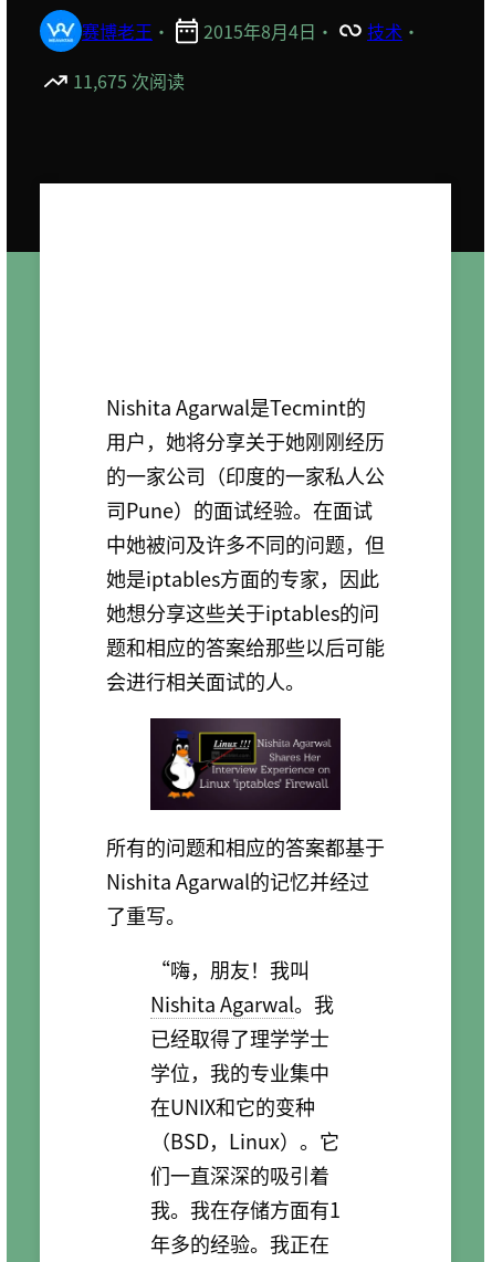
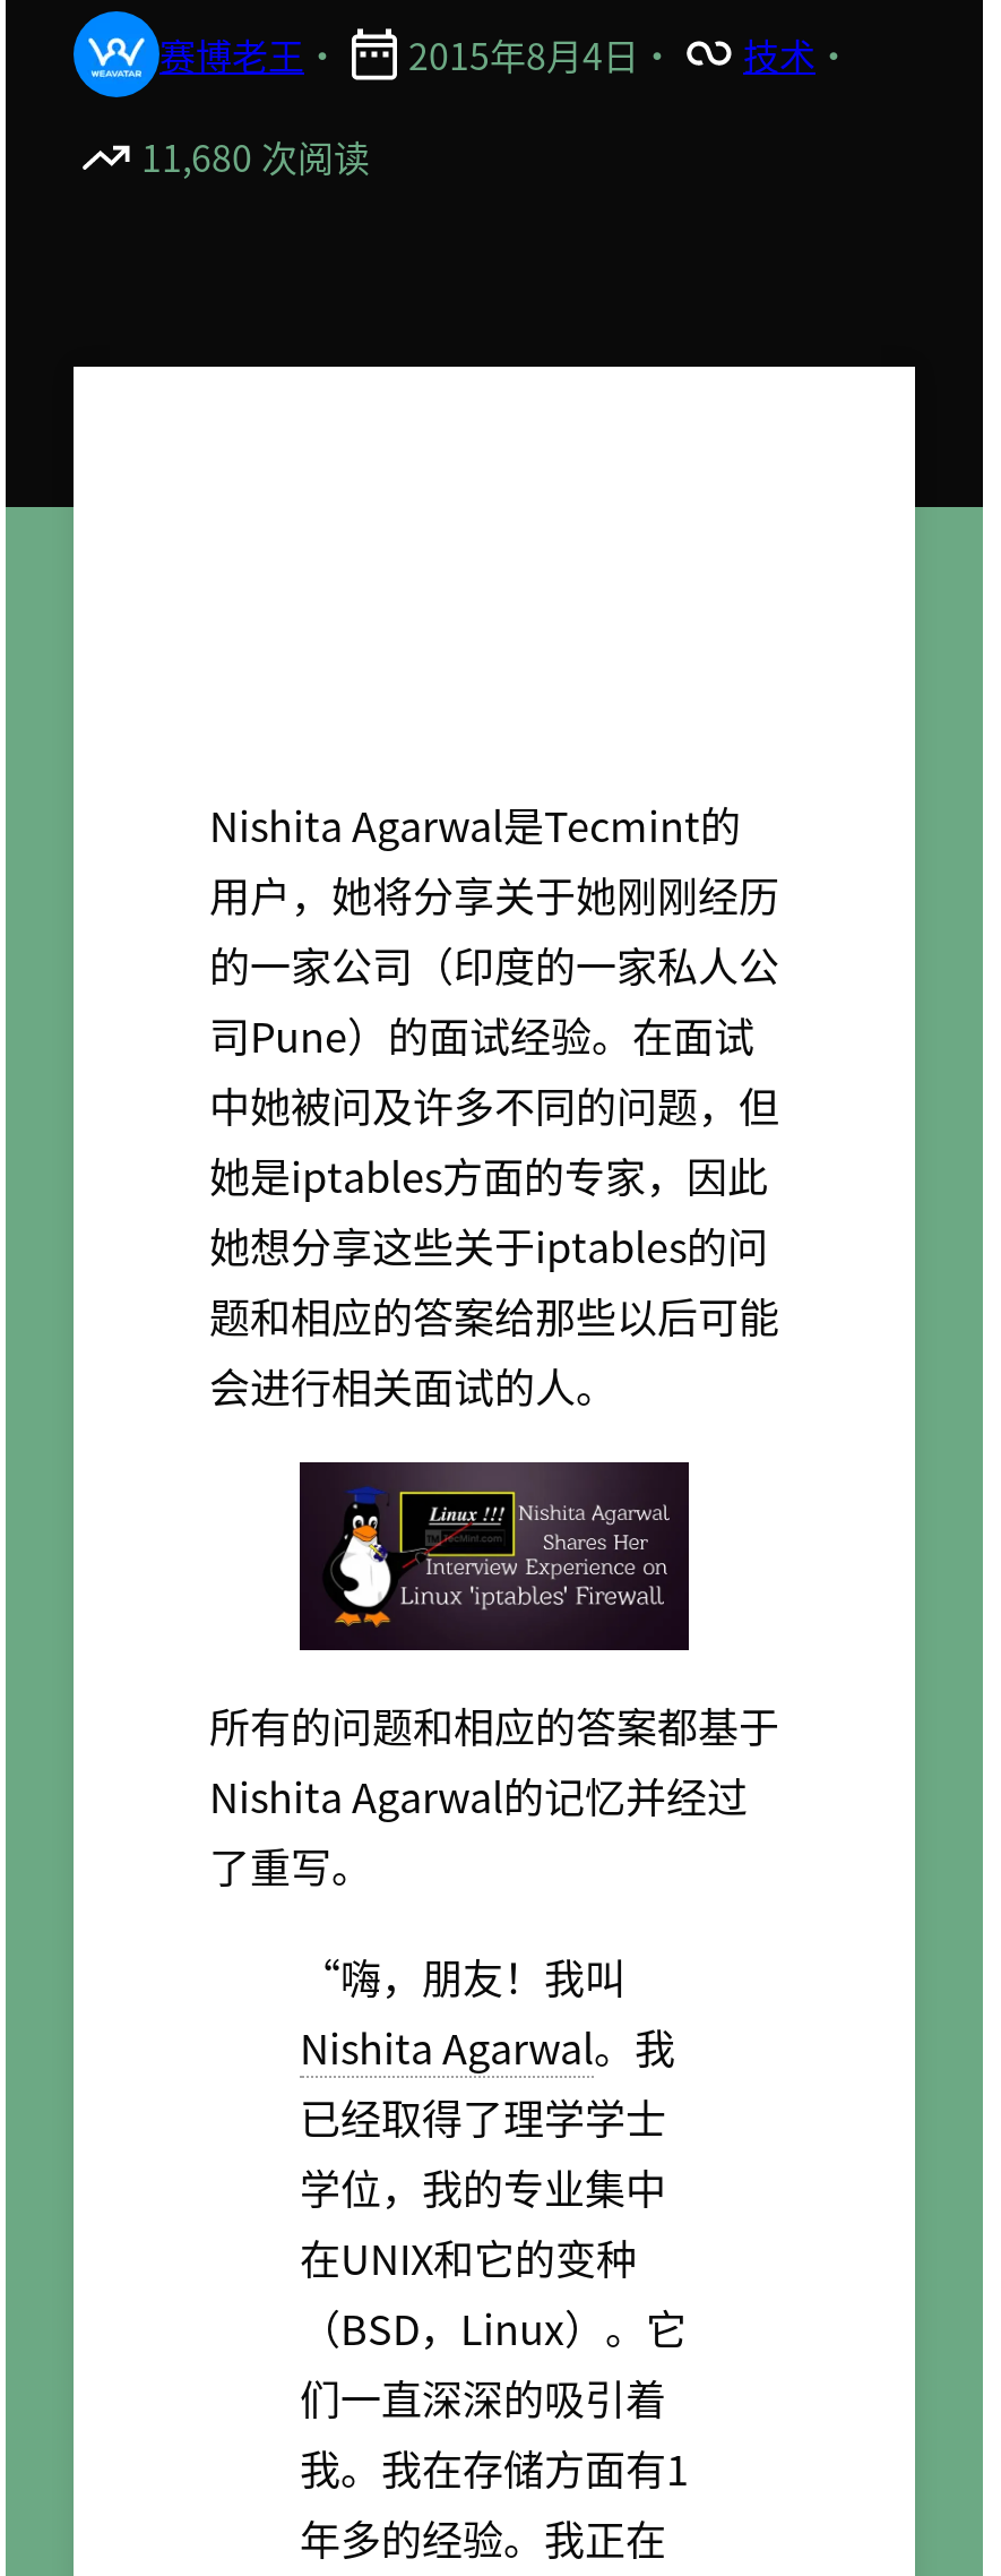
[73,68,185,94] 11,675 次阅读 -> [141,129,370,184] 11,680 次阅读

